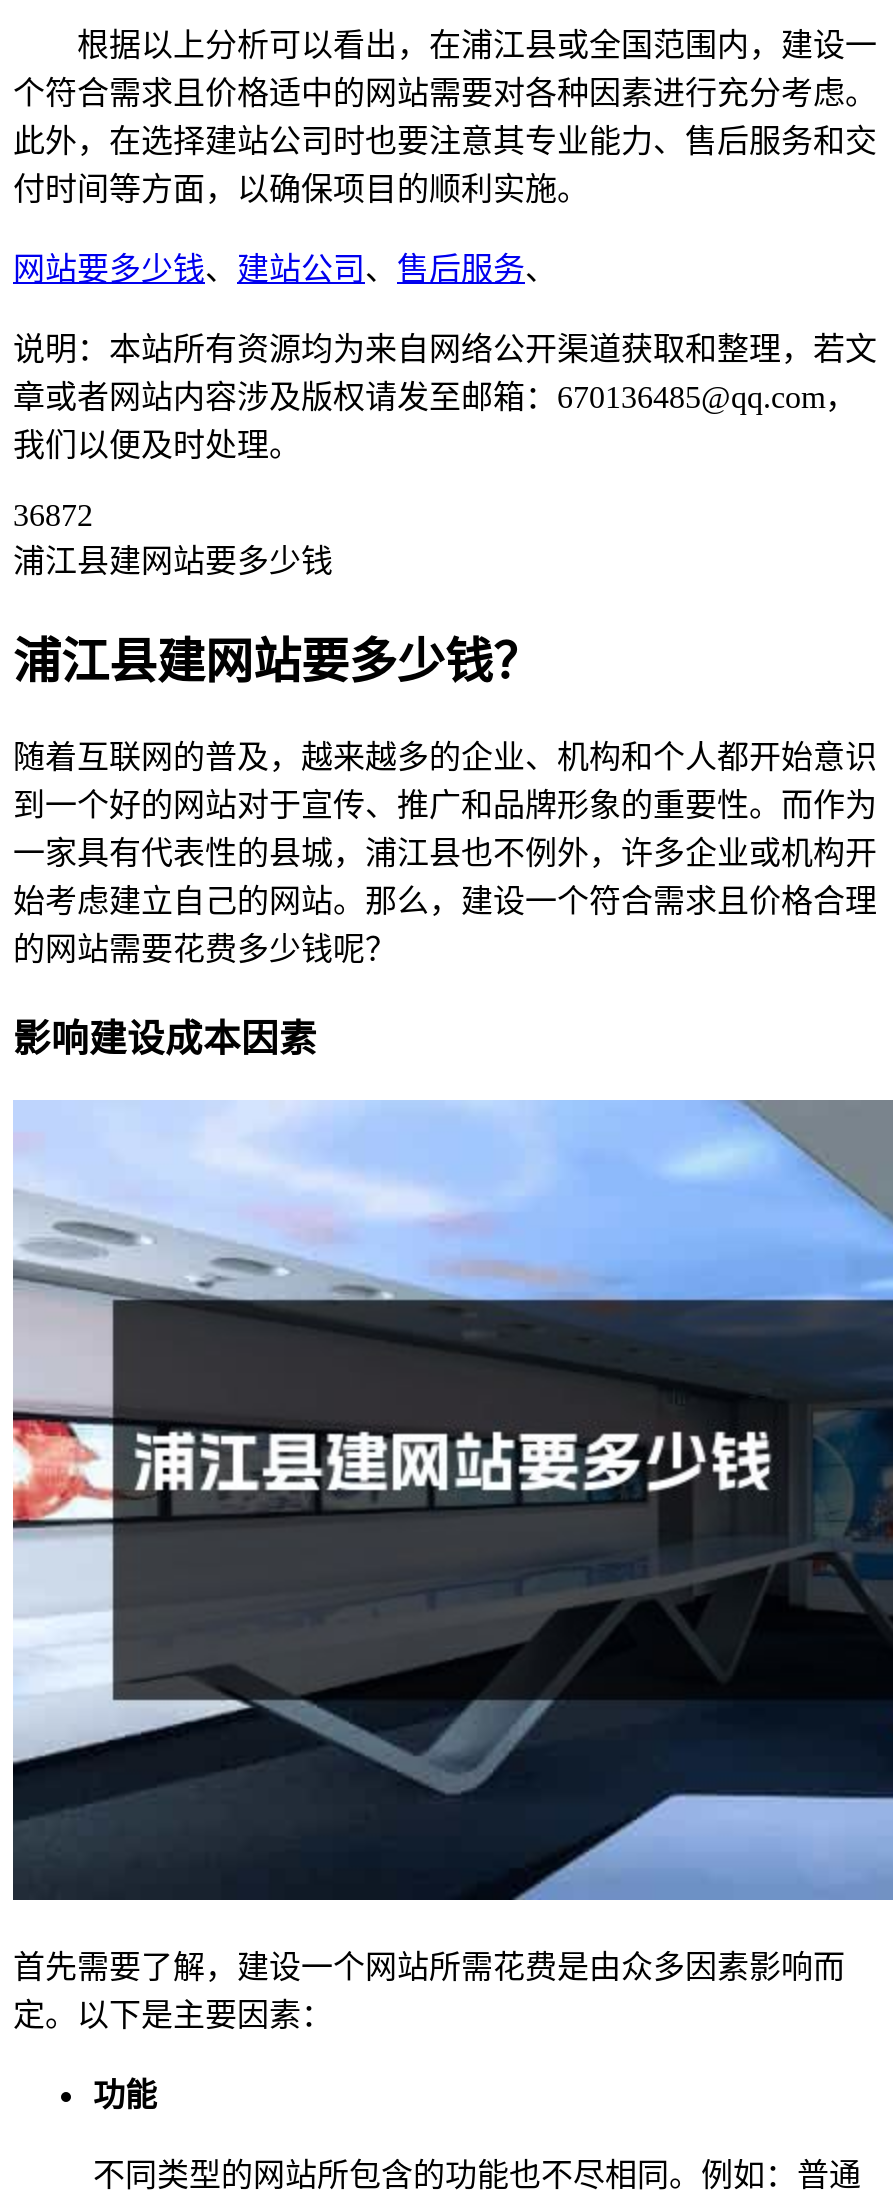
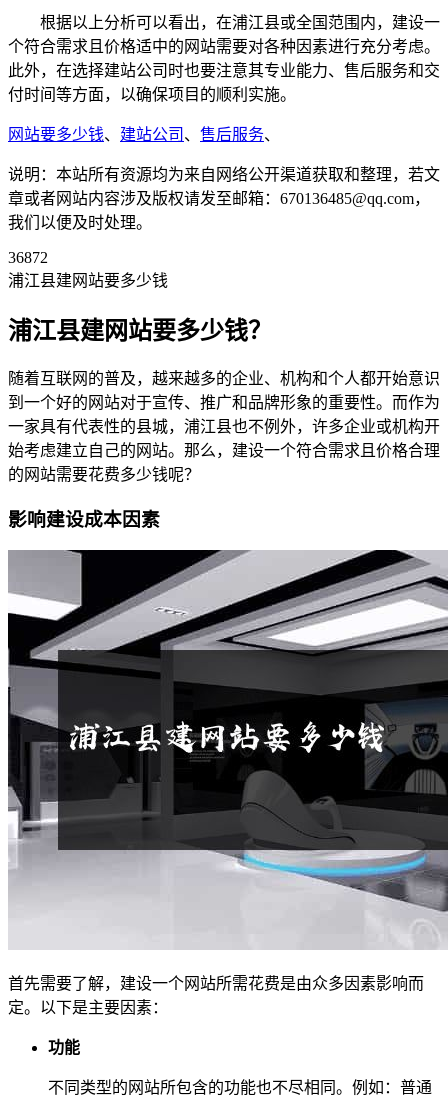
[11,1100,887,1902] [image] -> [7,549,445,950] [image]

